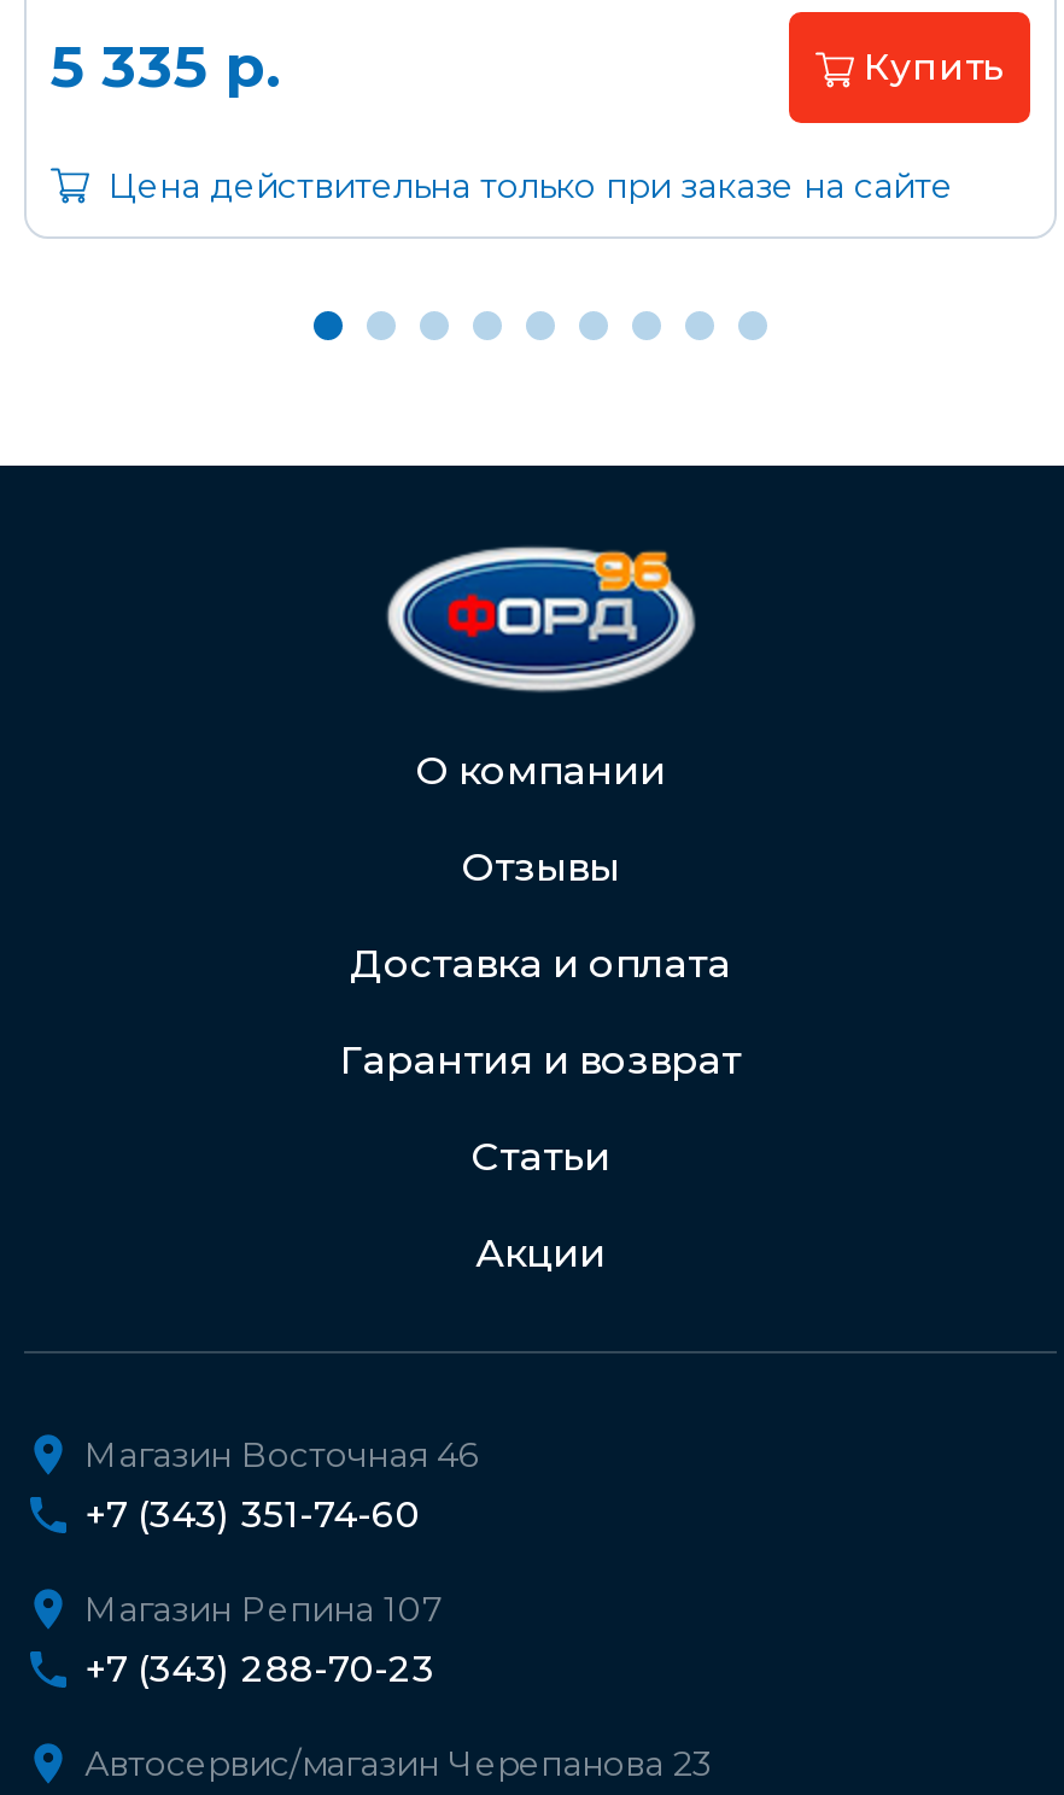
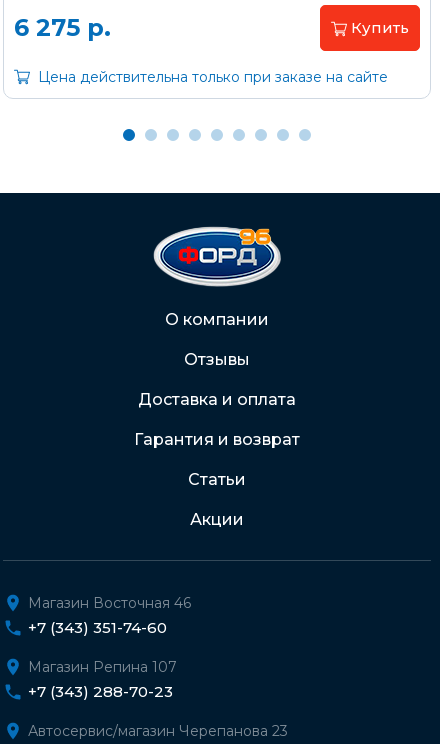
[51,32,282,102] 5 335 р. -> [14,13,111,42] 6 275 р.

